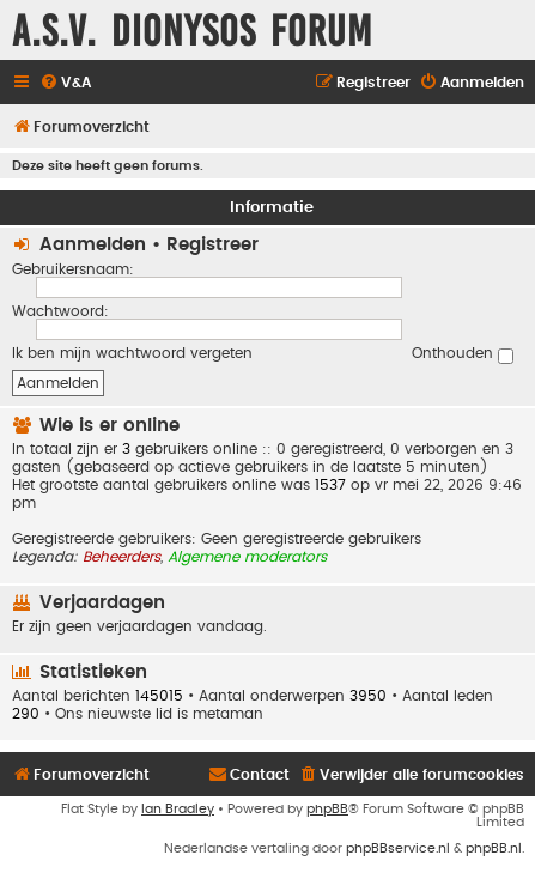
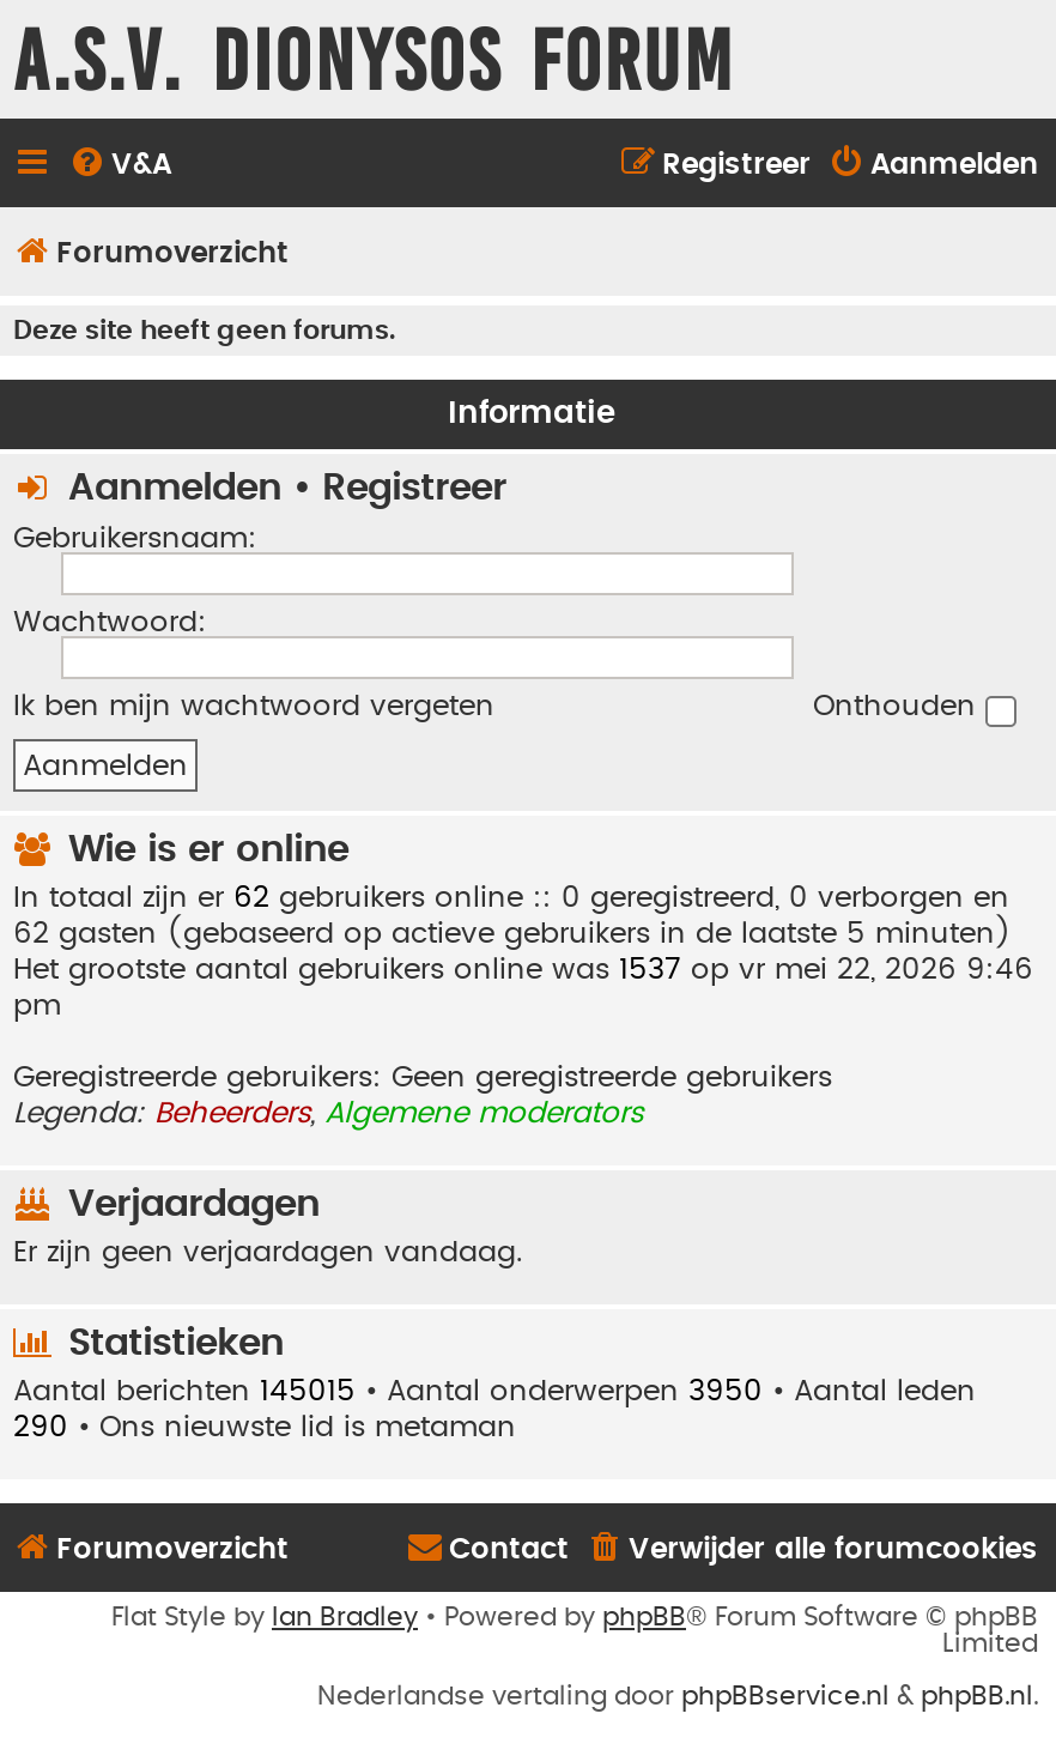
[12,442,513,474] In totaal zijn er 3 gebruikers online :: 0 geregistreerd, 0 verborgen en 3 | gasten (gebaseerd op actieve gebruikers in de laatste 5 minuten) -> [13,883,1012,947] In totaal zijn er 62 gebruikers online :: 0 geregistreerd, 0 verborgen en | 62 gasten (gebaseerd op actieve gebruikers in de laatste 5 minuten)

